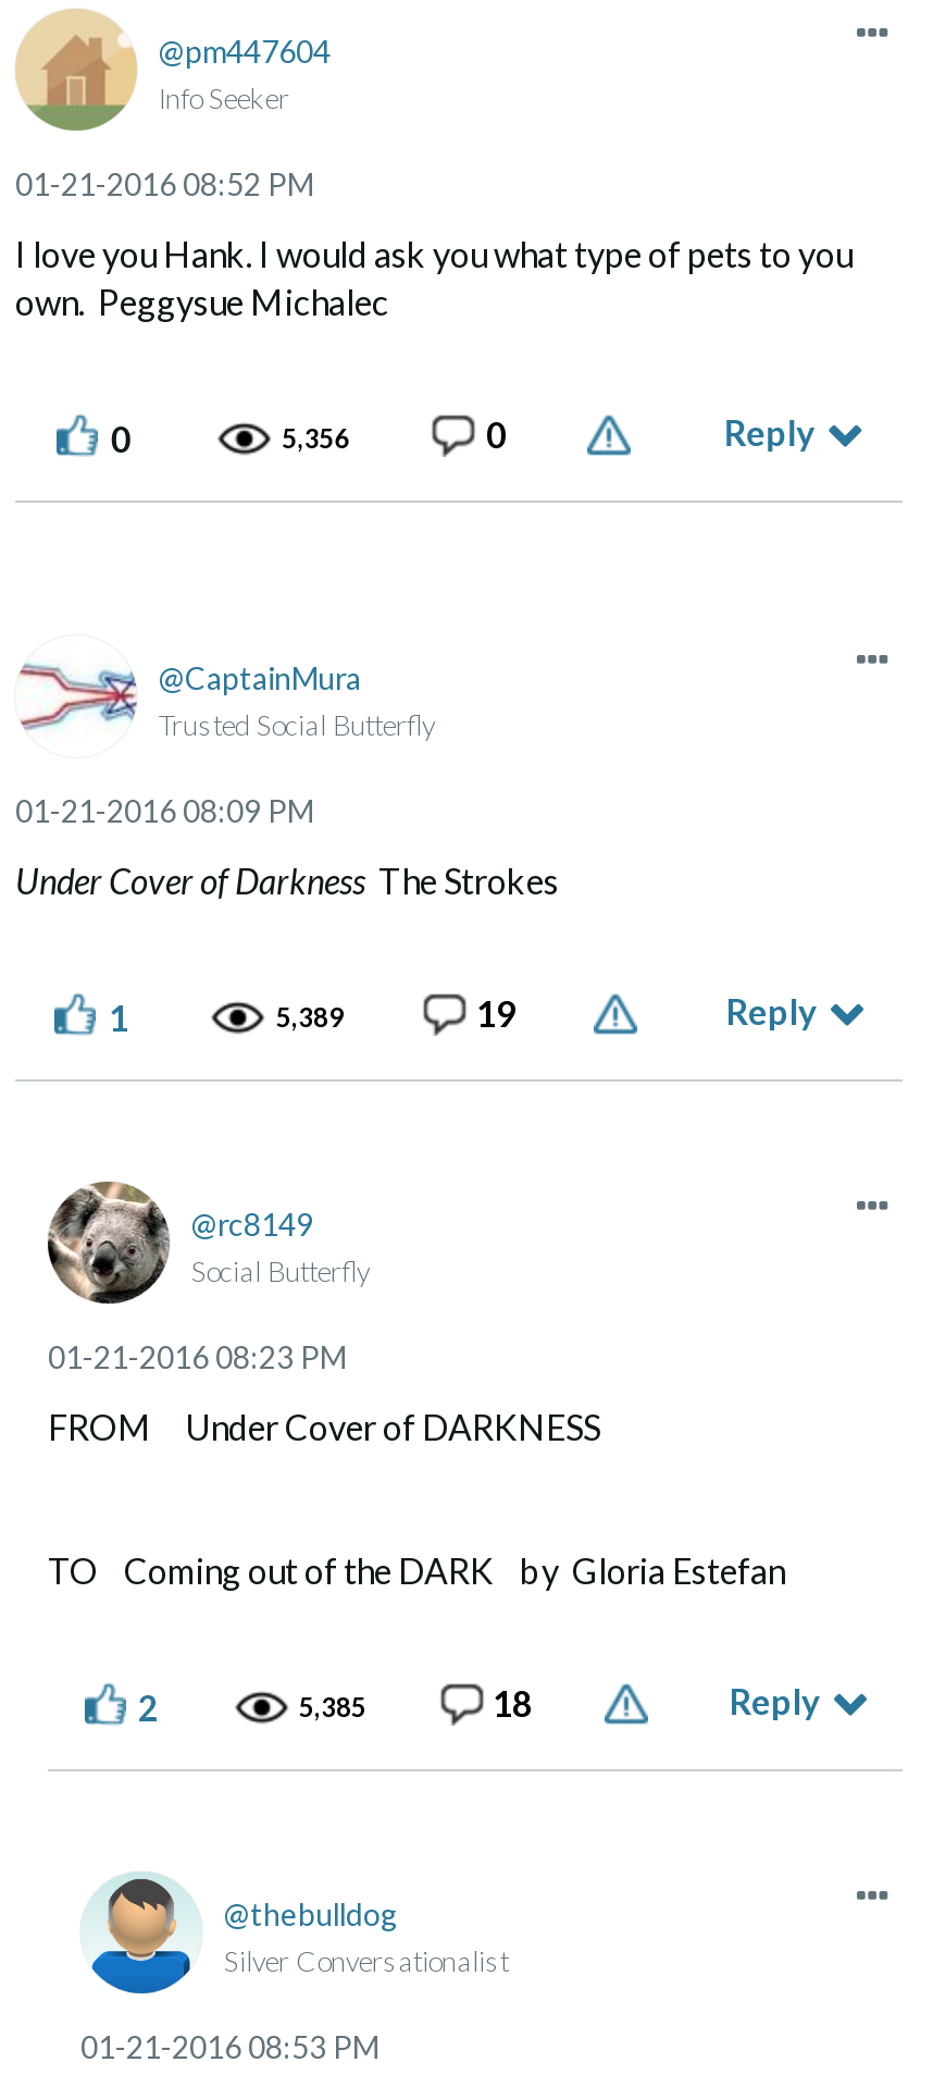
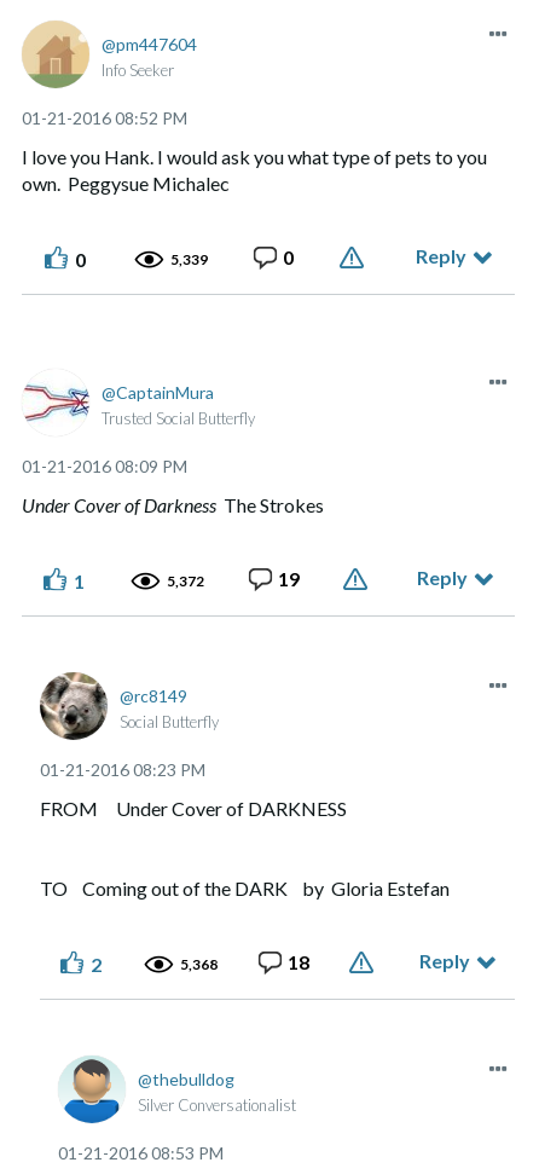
[282,422,349,454] 5,356 -> [170,250,208,268] 5,339
[276,1000,344,1033] 5,389 -> [167,572,204,590] 5,372
[299,1690,366,1723] 5,385 -> [179,955,217,973] 5,368

